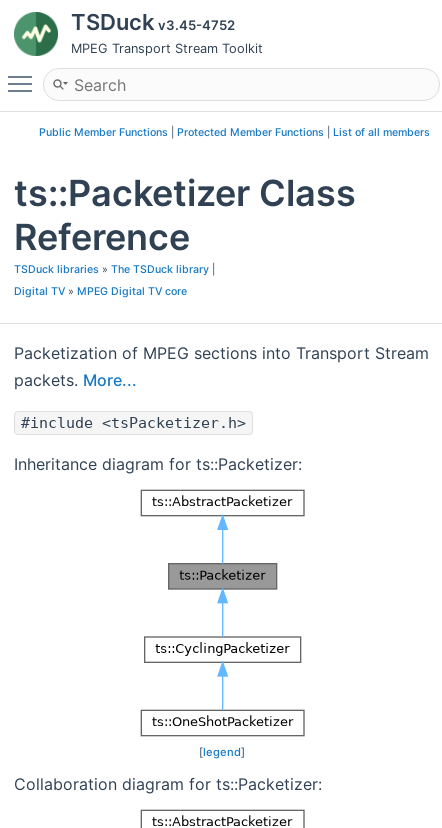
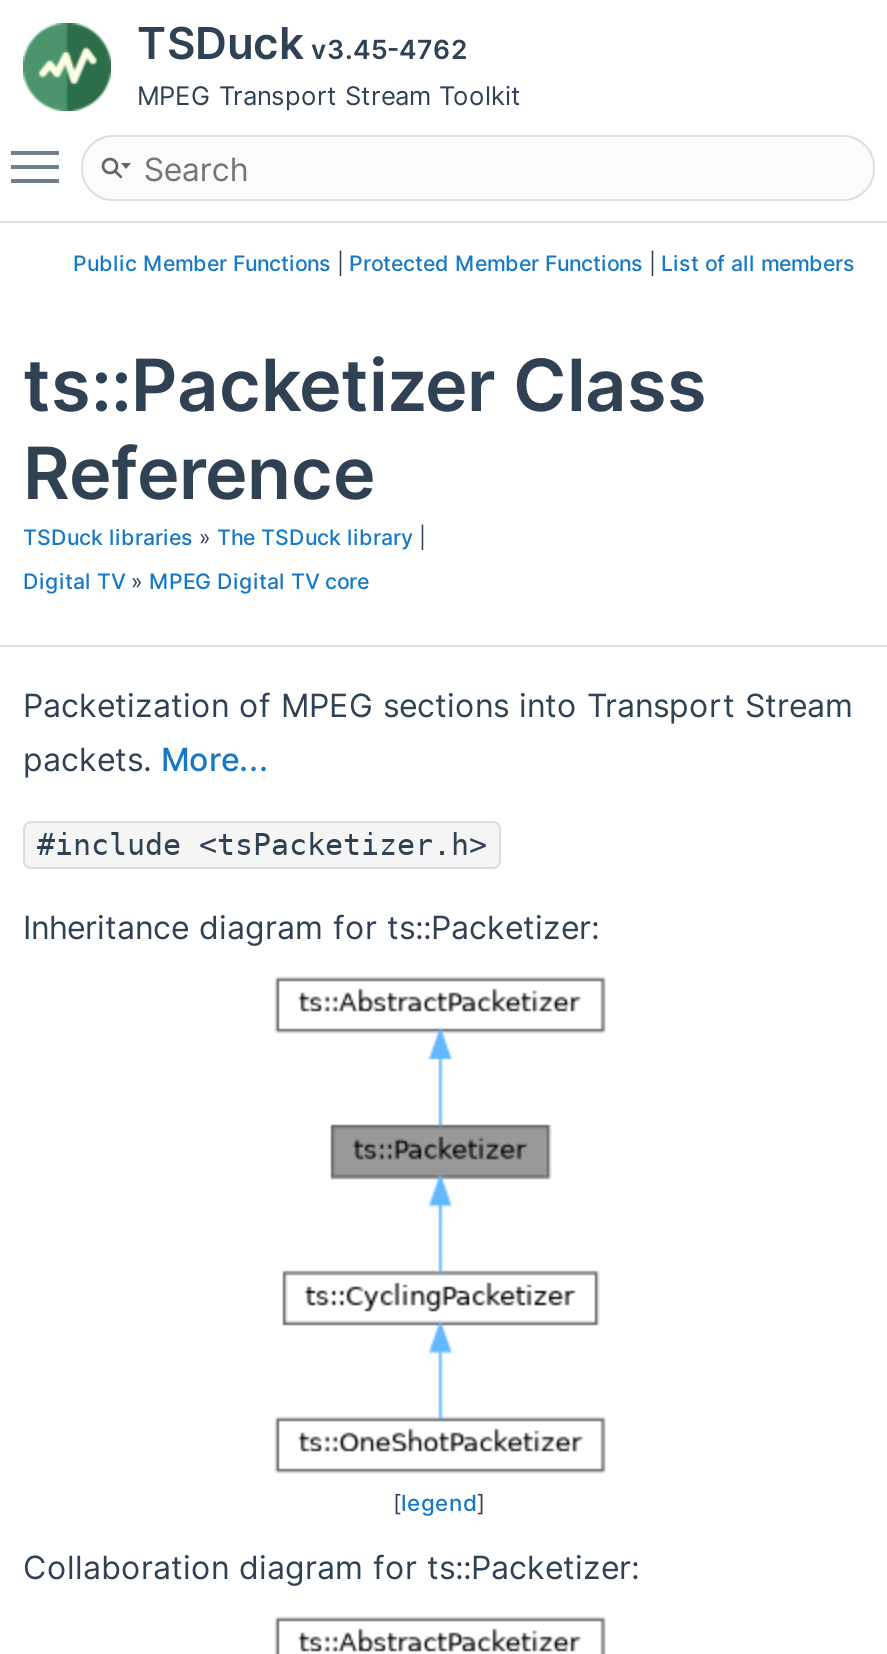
[71,9,235,35] TSDuck v3.45-4752 -> [137,17,467,69] TSDuck v3.45-4762

